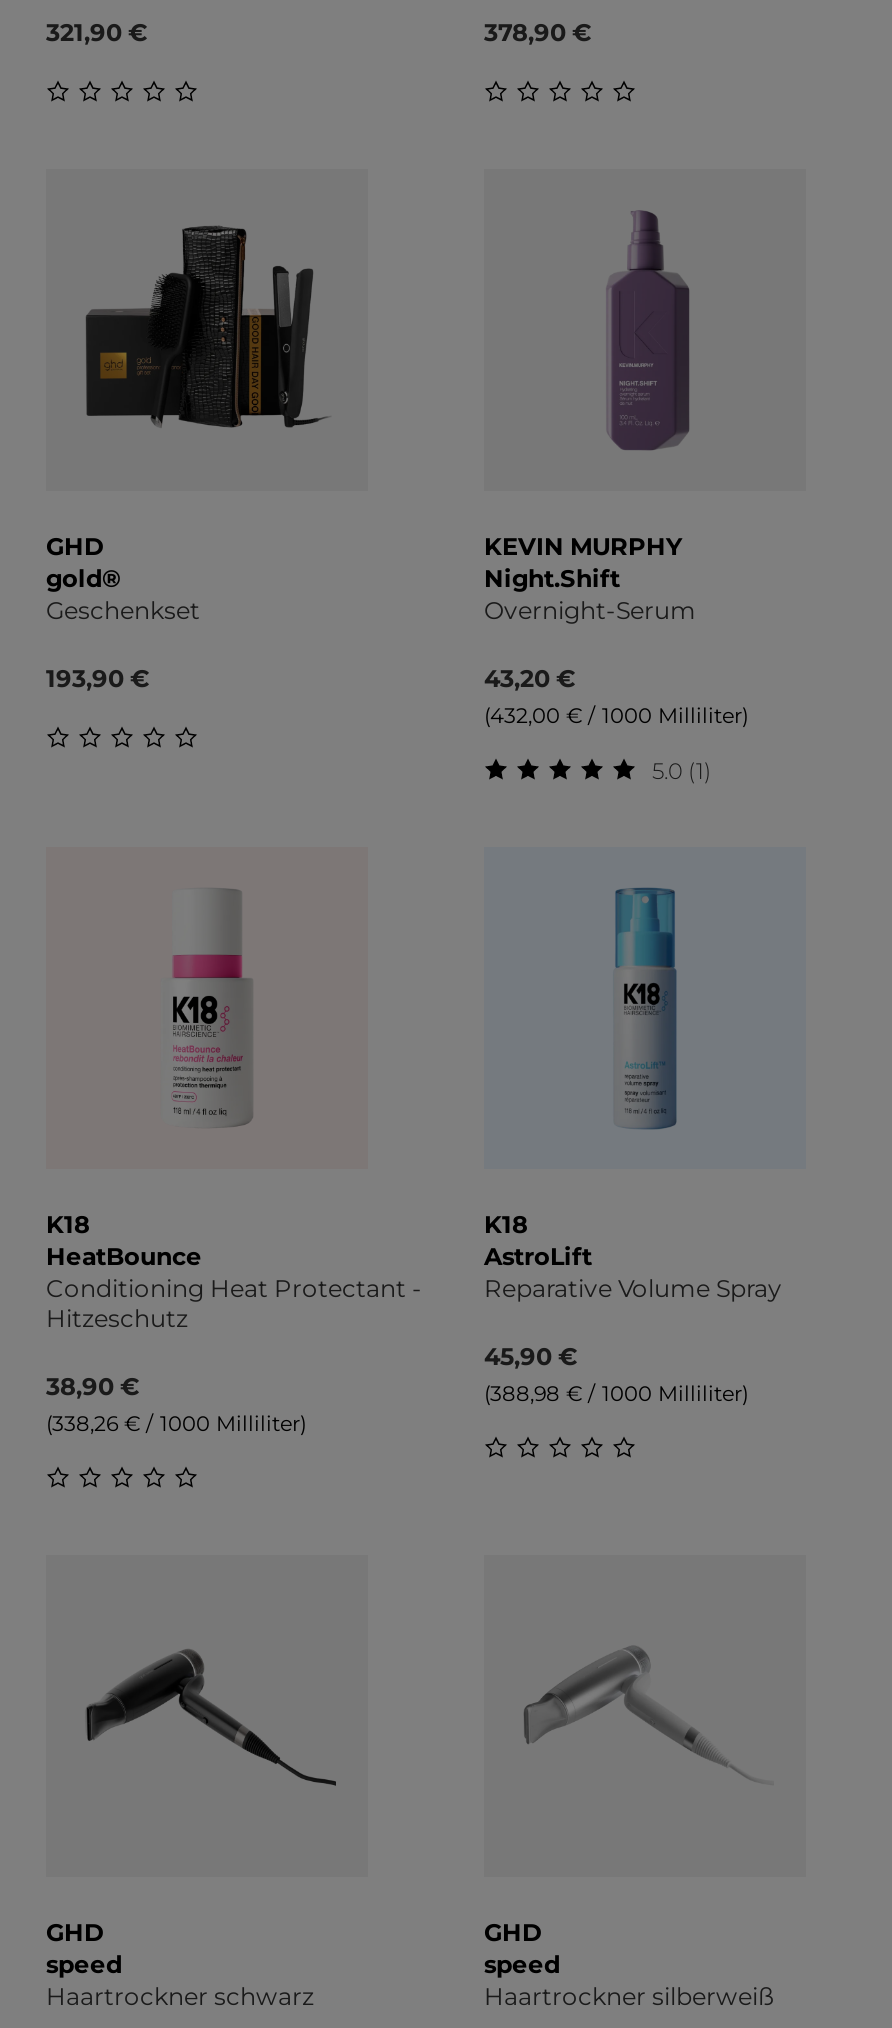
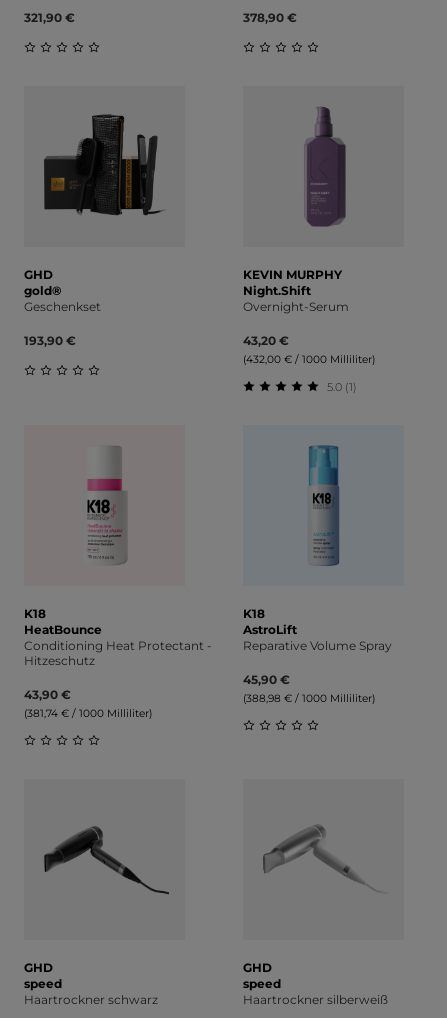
[46,1371,140,1401] 38,90 € -> [24,687,71,702] 43,90 €
[46,1411,306,1437] (338,26 € / 1000 Milliliter) -> [24,707,152,720] (381,74 € / 1000 Milliliter)

